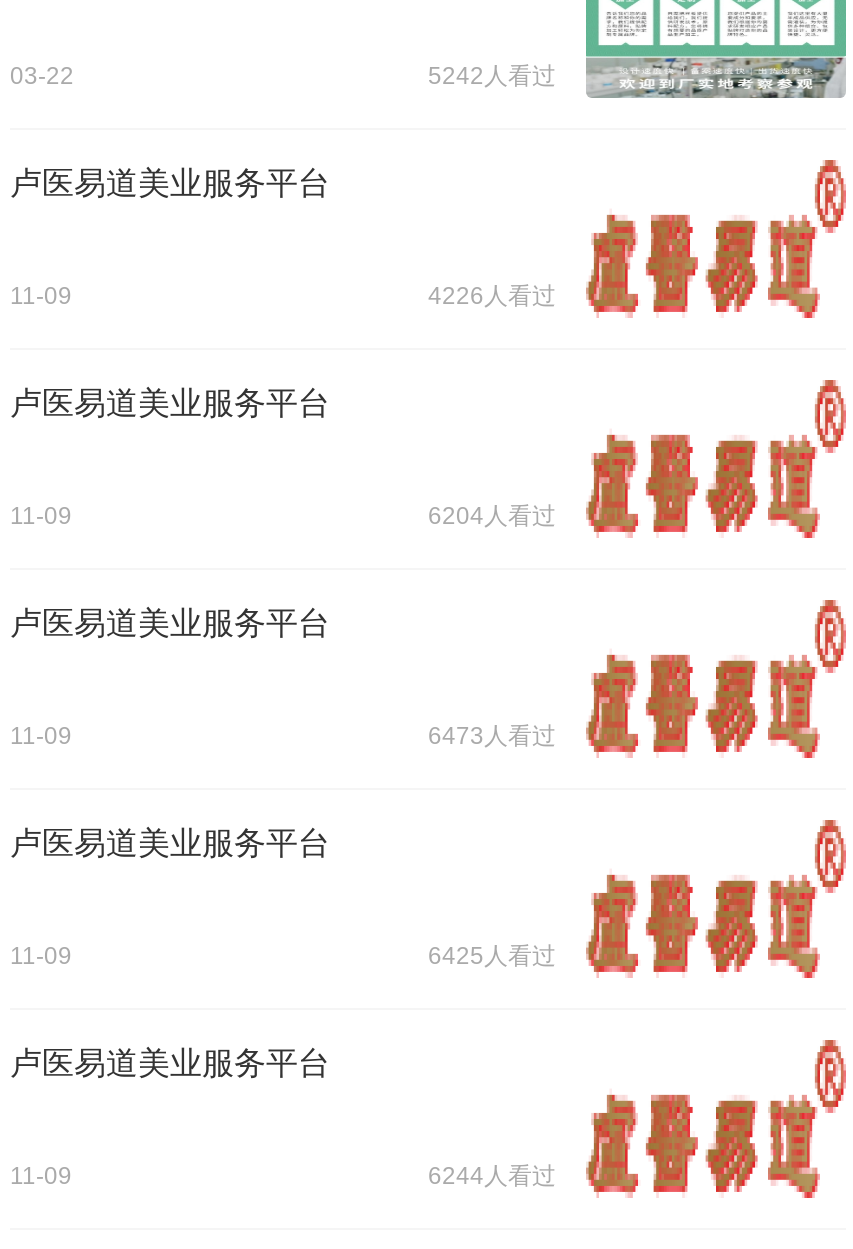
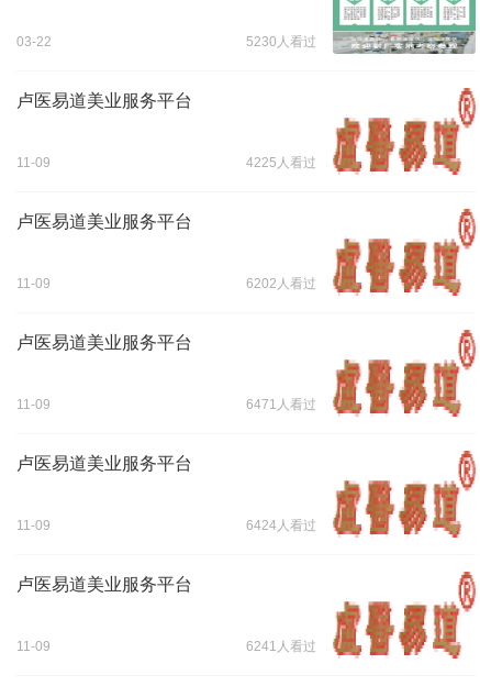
[428,62,556,90] 5242人看过 -> [246,34,316,49] 5230人看过
[428,282,556,310] 4226人看过 -> [246,155,316,170] 4225人看过
[428,502,556,530] 6204人看过 -> [246,276,316,291] 6202人看过
[428,722,556,750] 6473人看过 -> [246,397,316,412] 6471人看过
[428,942,556,970] 6425人看过 -> [246,518,316,533] 6424人看过
[428,1162,556,1190] 6244人看过 -> [246,639,316,654] 6241人看过

